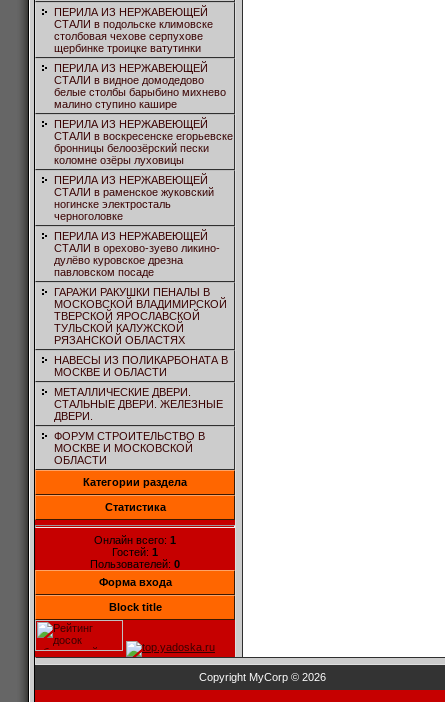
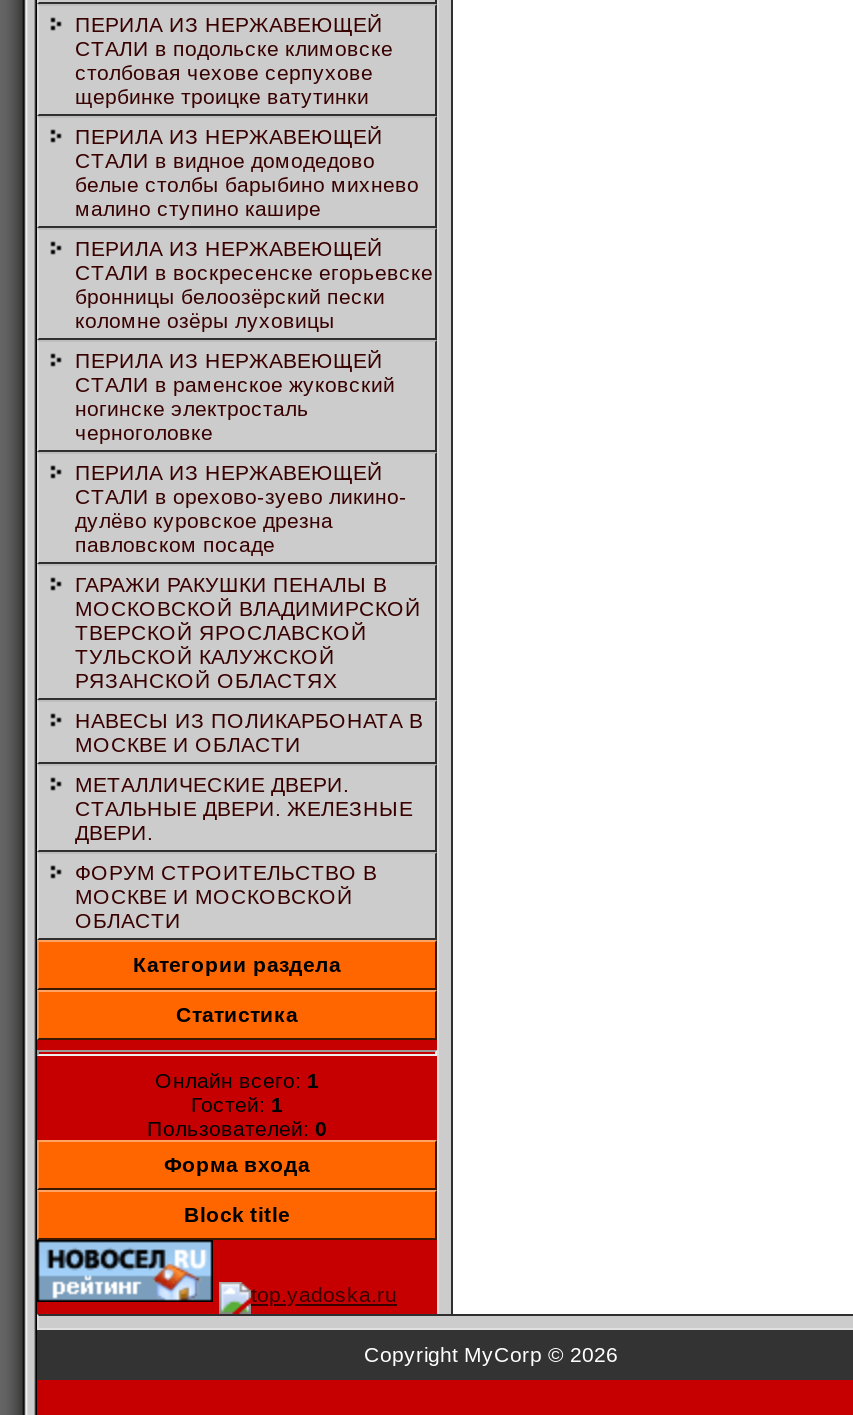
[34,619,124,652] [image] -> [35,1238,215,1304] [image]

